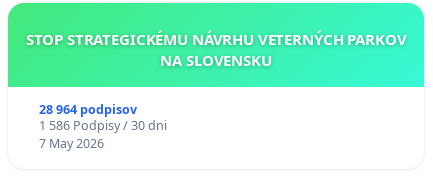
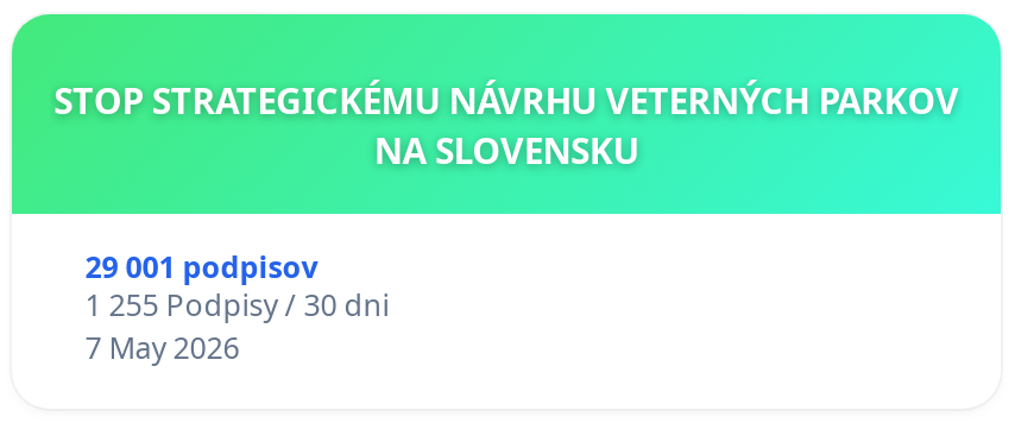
[39,101,137,118] 28 964 podpisov -> [85,246,318,287] 29 001 podpisov
[39,117,167,134] 1 586 Podpisy / 30 dni -> [85,284,389,325] 1 255 Podpisy / 30 dni

